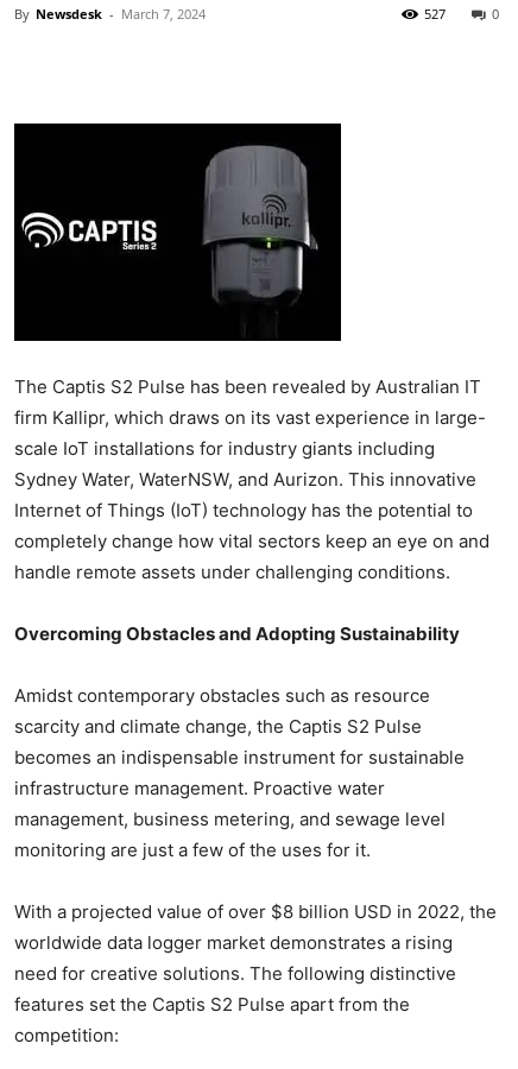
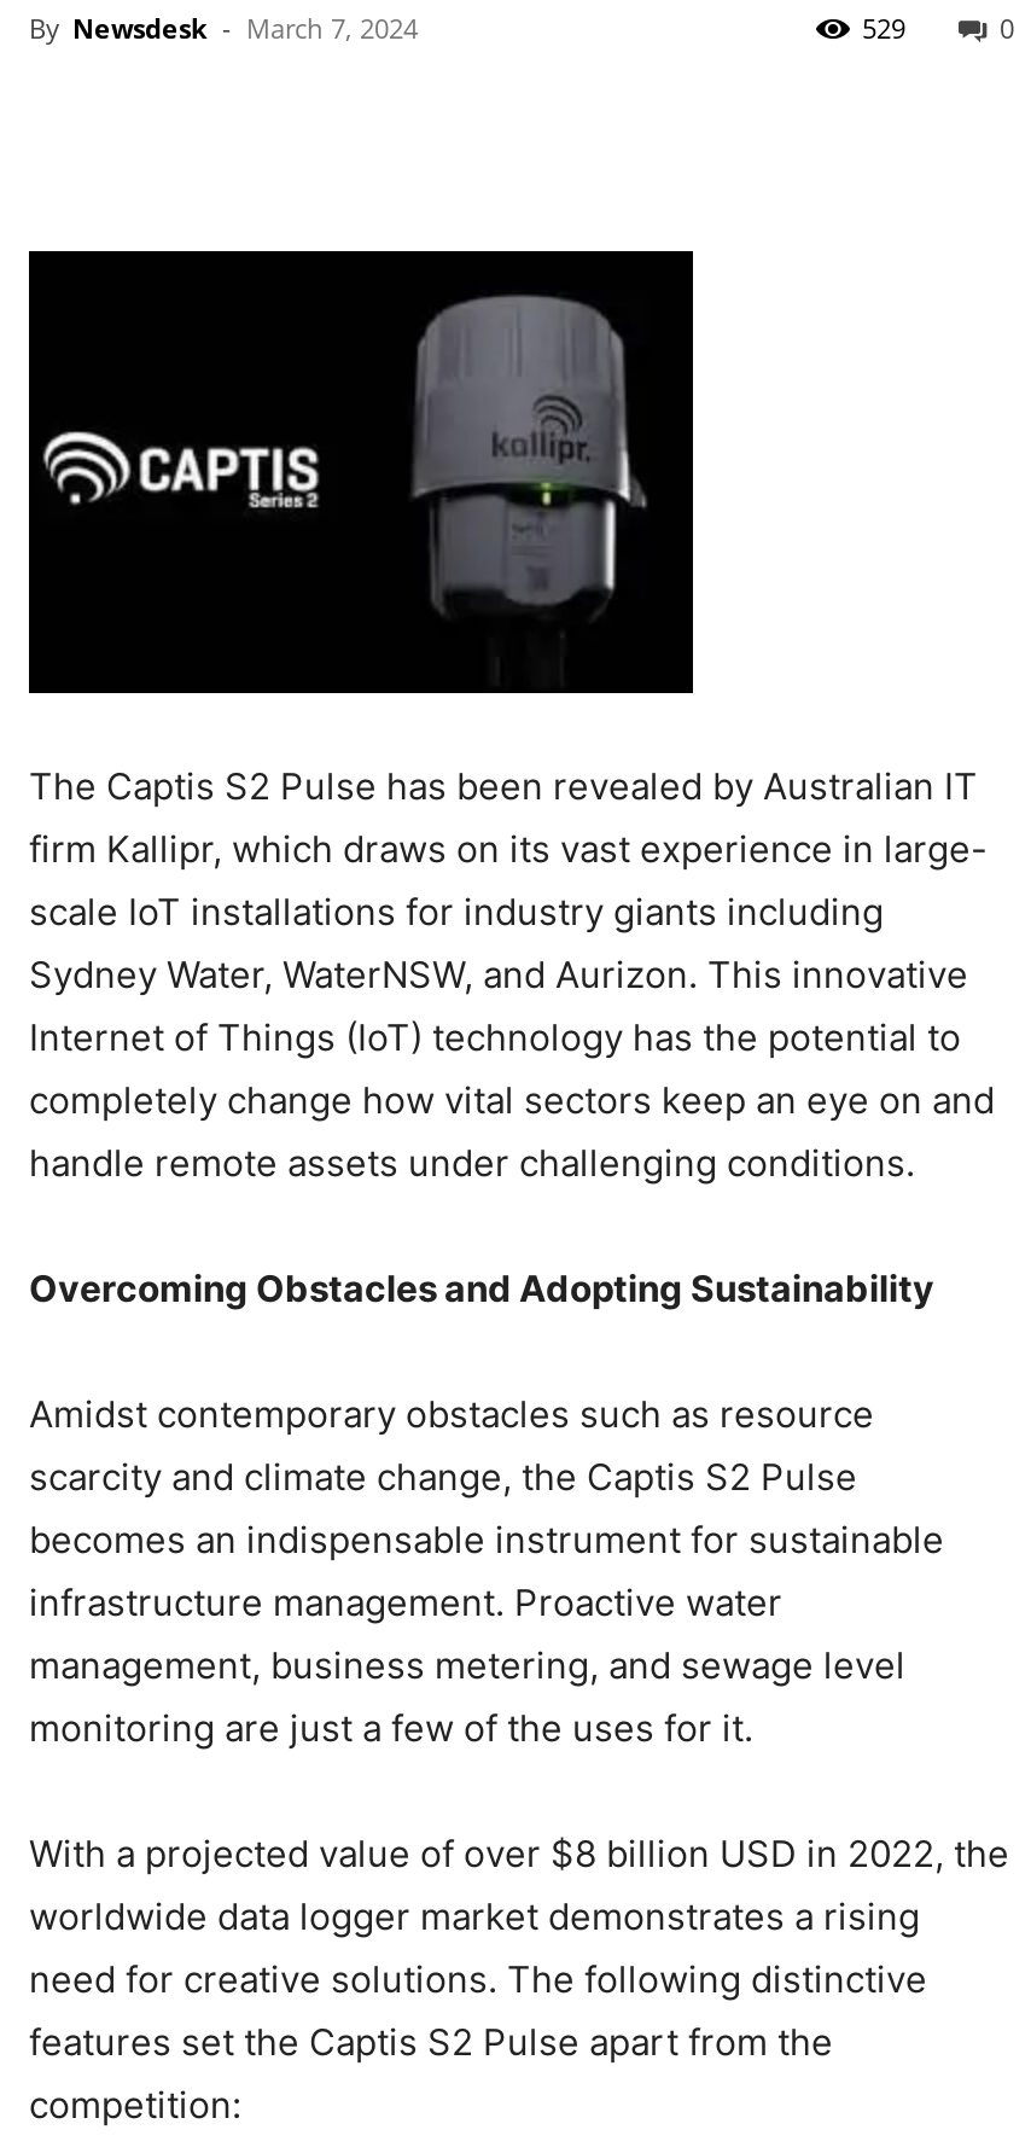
[424,5,446,23] 527 -> [862,10,905,46] 529

